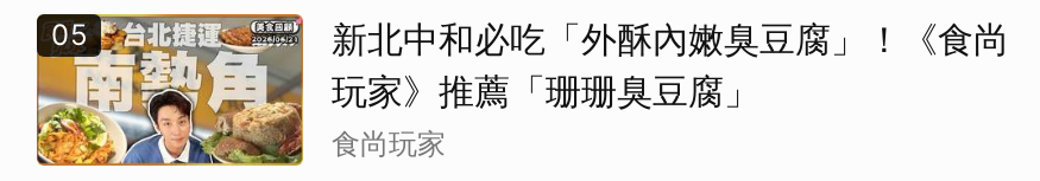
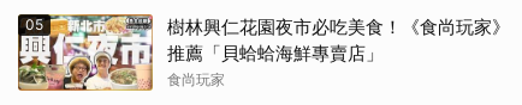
[34,17,1009,166] [image] | 新北中和必吃「外酥內嫩臭豆腐」！《食尚 | 玩家》推薦「珊珊臭豆腐」 -> [18,14,510,91] [image] | 樹林興仁花園夜市必吃美食！《食尚玩家》 | 推薦「貝蛤蛤海鮮專賣店」

